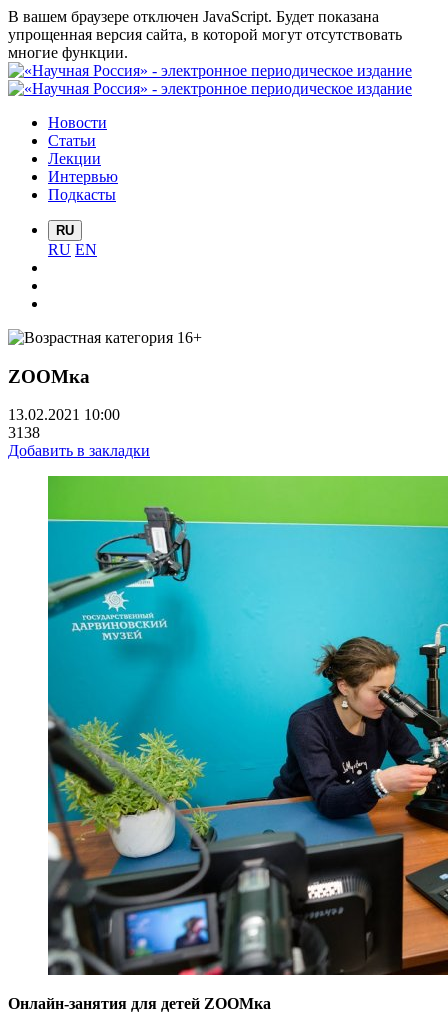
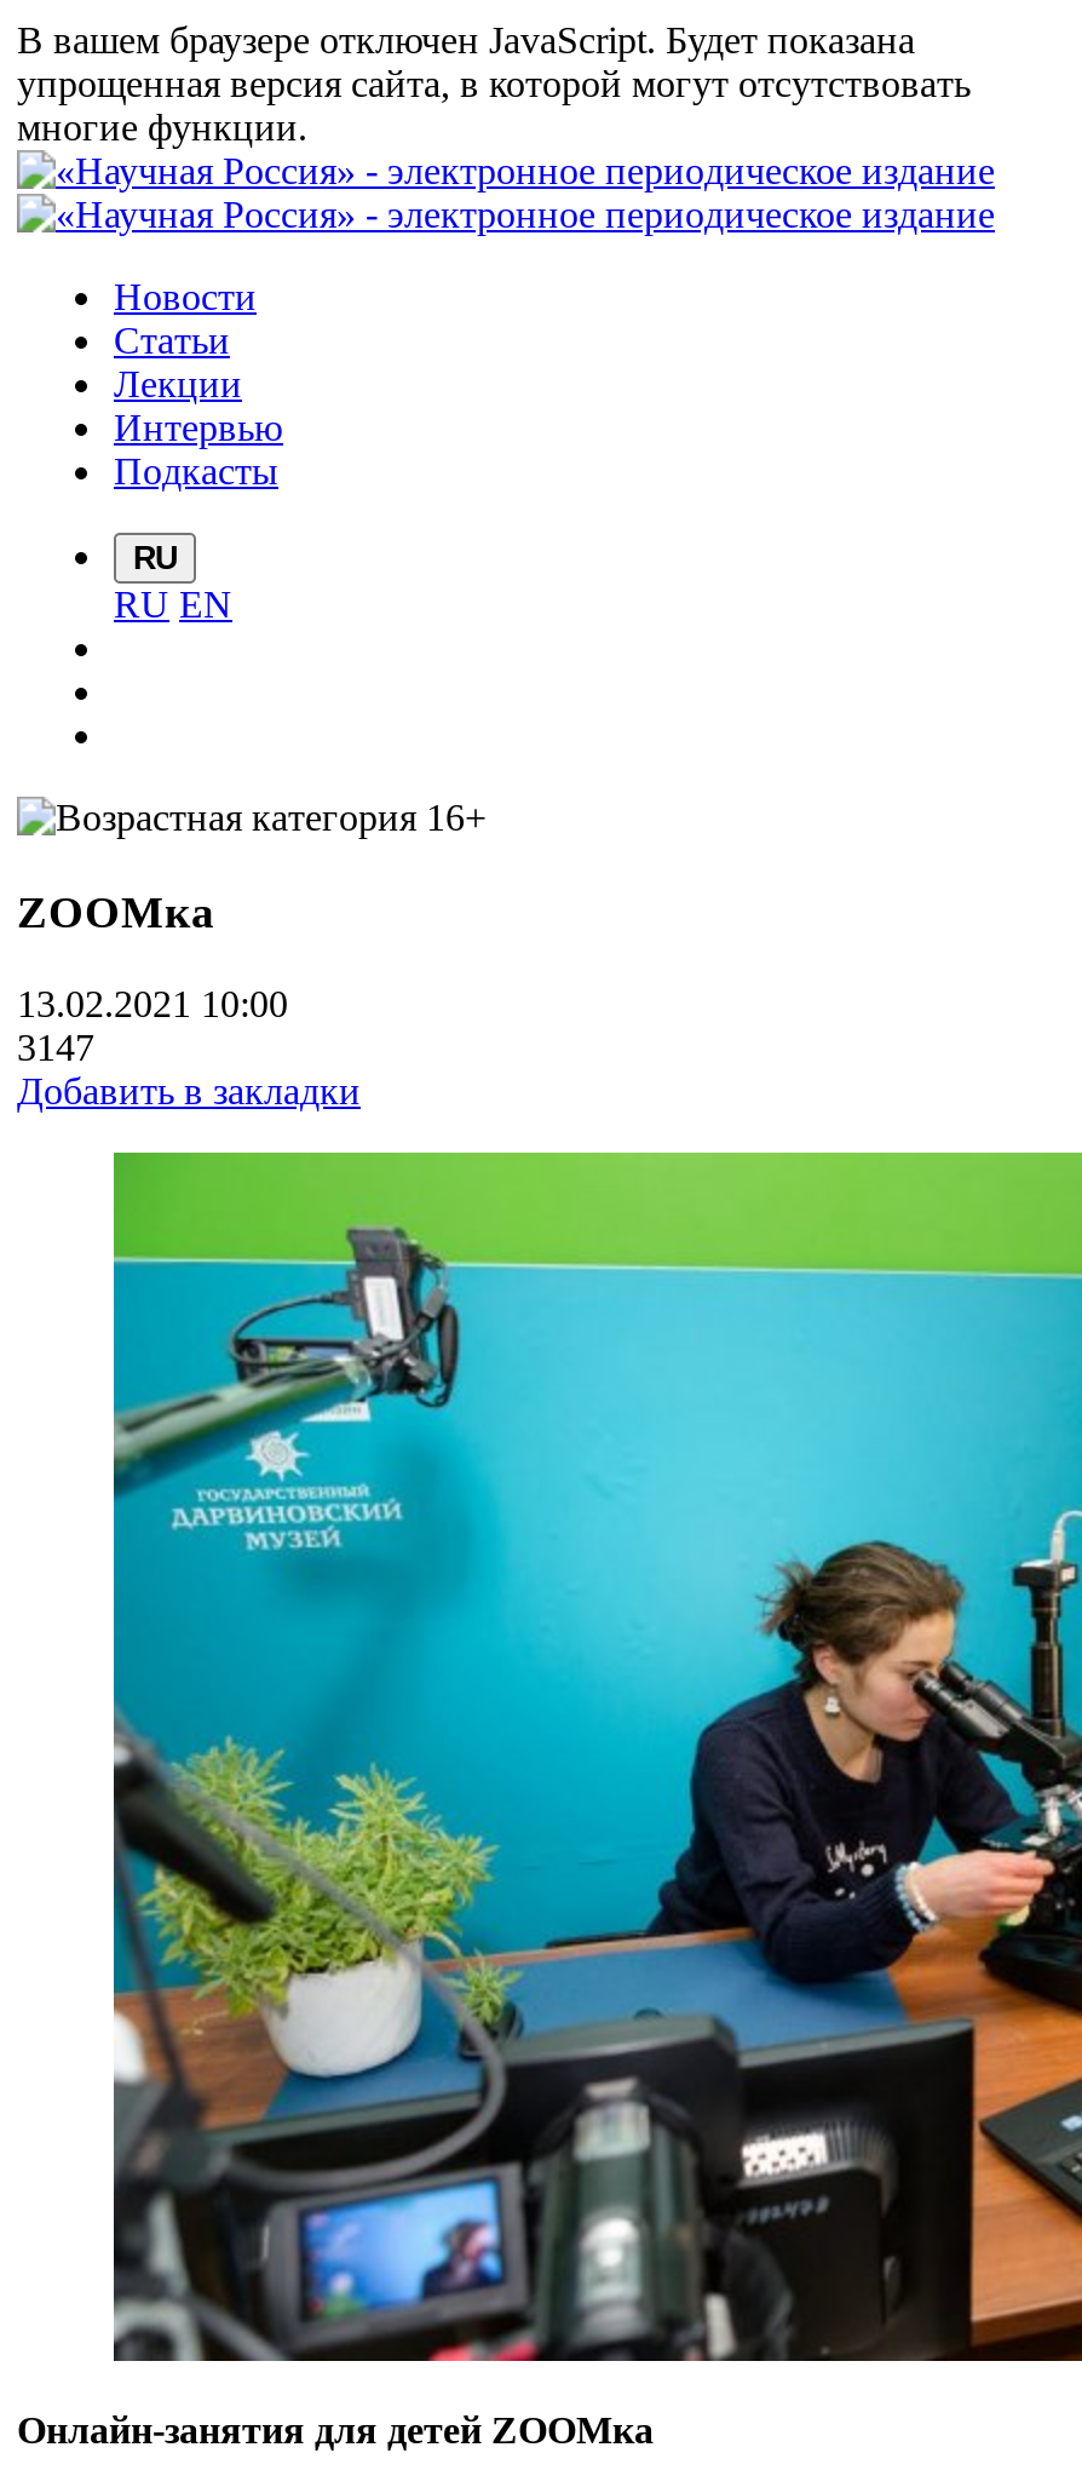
[8,424,40,441] 3138 -> [17,1028,94,1069] 3147

